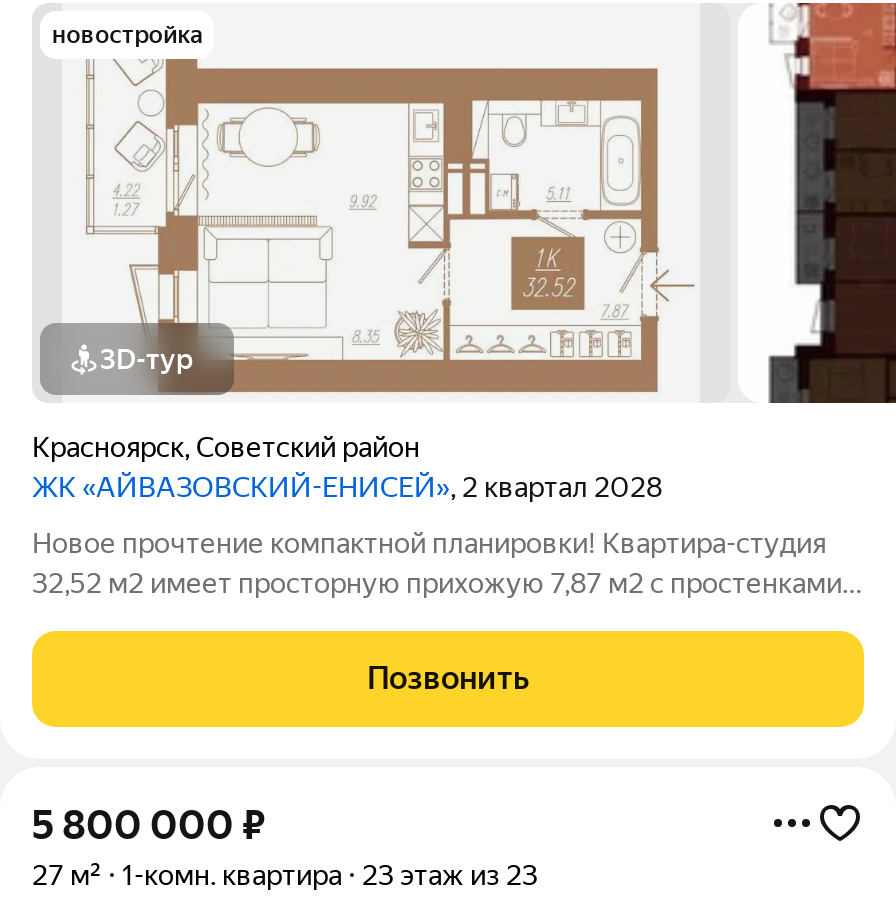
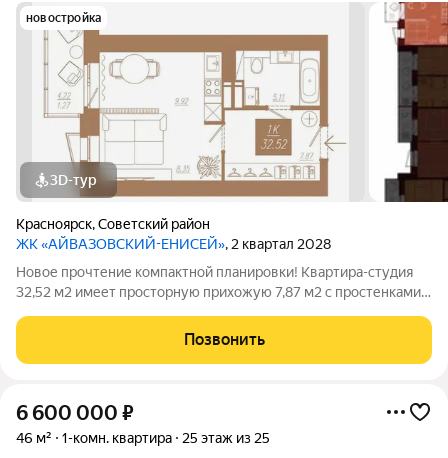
[32,801,266,849] 5 800 000 ₽ -> [16,401,134,425] 6 600 000 ₽
[32,859,102,891] 27 м² -> [16,430,52,446] 46 м²
[362,859,538,891] 23 этаж из 23 -> [182,430,270,446] 25 этаж из 25

